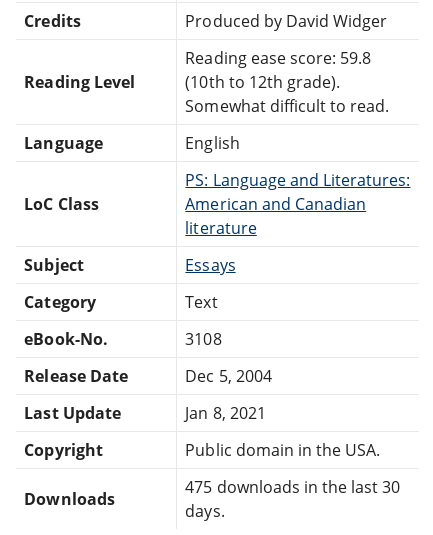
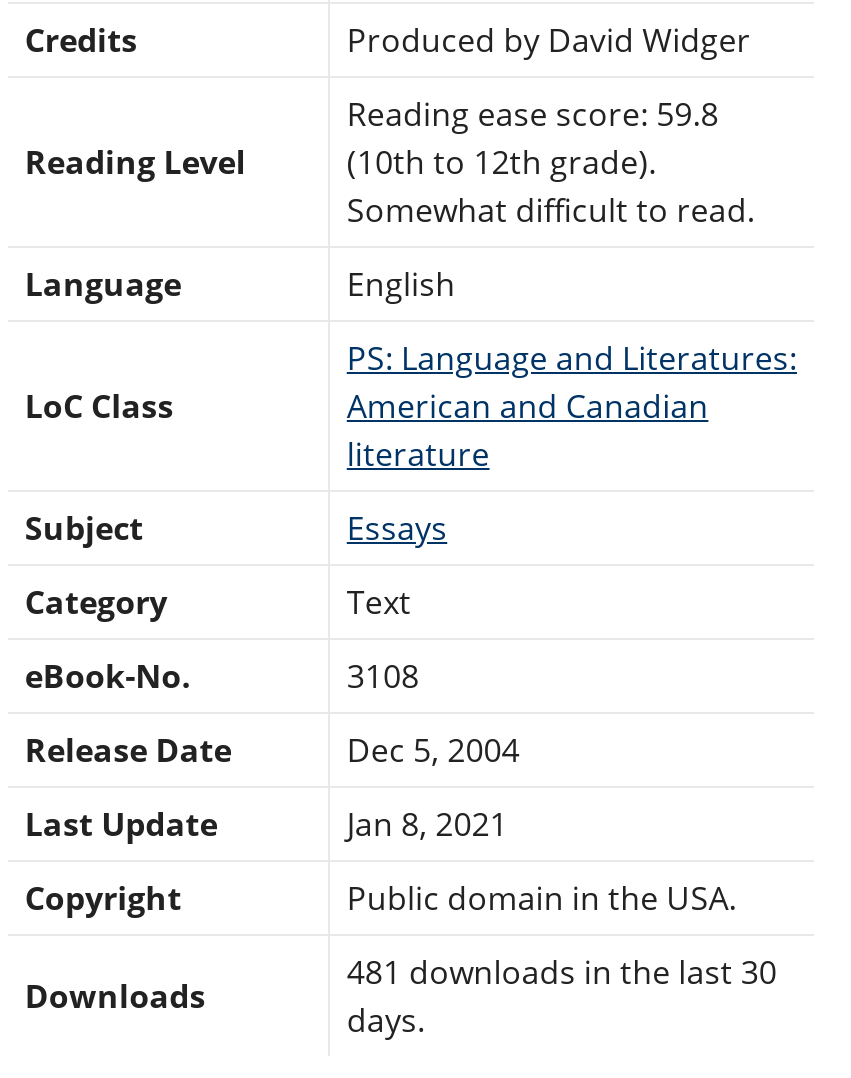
[185,476,400,498] 475 downloads in the last 30 -> [347,949,777,993] 481 downloads in the last 30

